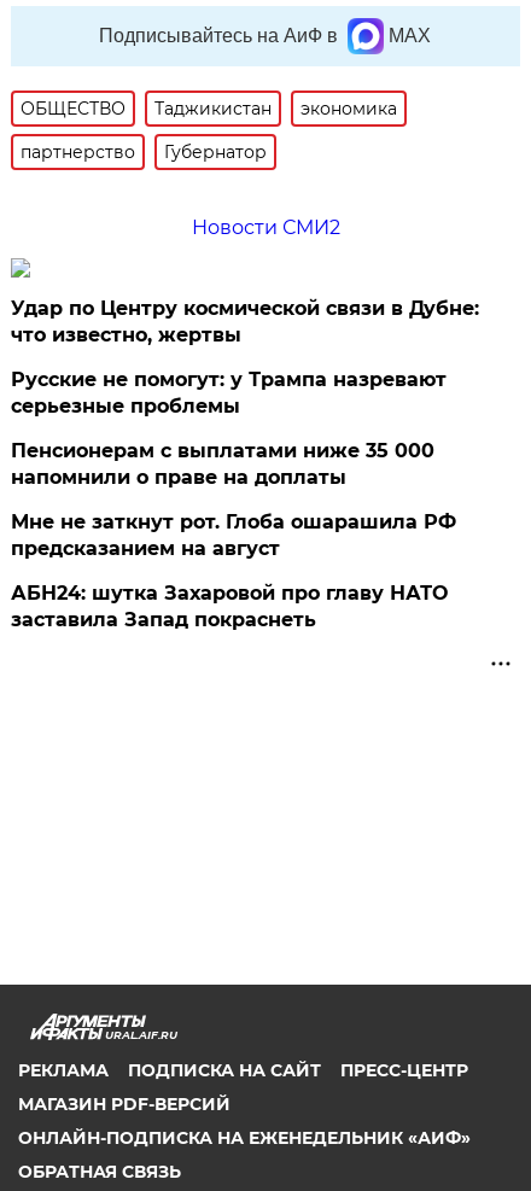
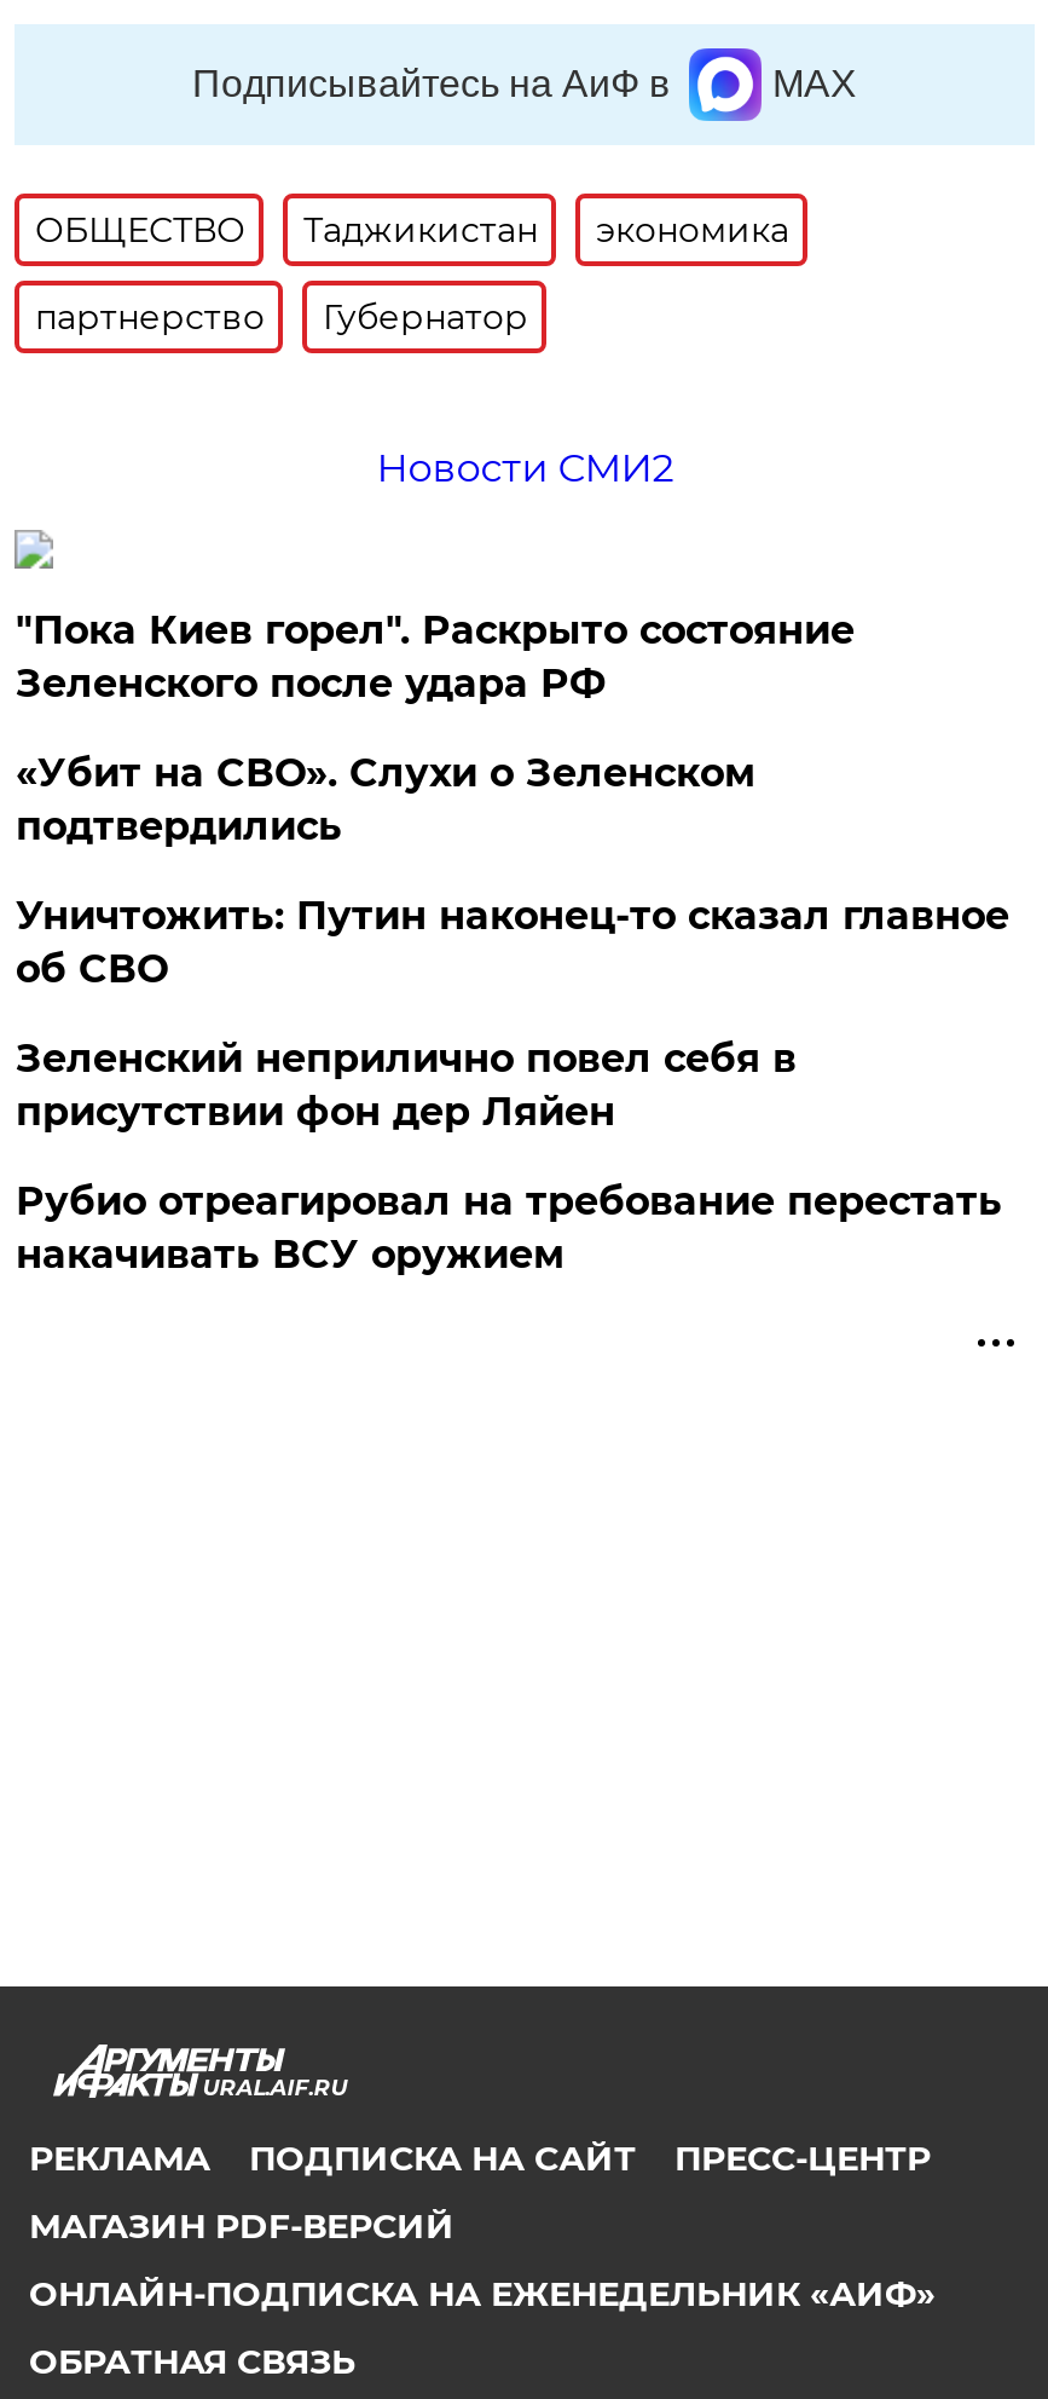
[11,297,480,346] Удар по Центру космической связи в Дубне: | что известно, жертвы -> [15,607,854,707] "Пока Киев горел". Раскрыто состояние | Зеленского после удара РФ
[11,368,447,418] Русские не помогут: у Трампа назревают | серьезные проблемы -> [15,750,755,849] «Убит на СВО». Слухи о Зеленском | подтвердились
[11,439,435,489] Пенсионерам с выплатами ниже 35 000 | напомнили о праве на доплаты -> [15,893,1009,992] Уничтожить: Путин наконец-то сказал главное | об СВО
[11,510,457,560] Мне не заткнут рот. Глоба ошарашила РФ | предсказанием на август -> [15,1036,796,1135] Зеленский неприлично повел cебя в | присутствии фон дер Ляйен
[11,582,448,631] АБН24: шутка Захаровой про главу НАТО | заставила Запад покраснеть -> [15,1178,1002,1278] Рубио отреагировал на требование перестать | накачивать ВСУ оружием

